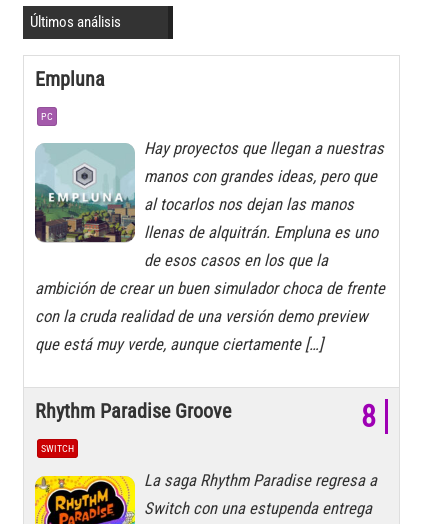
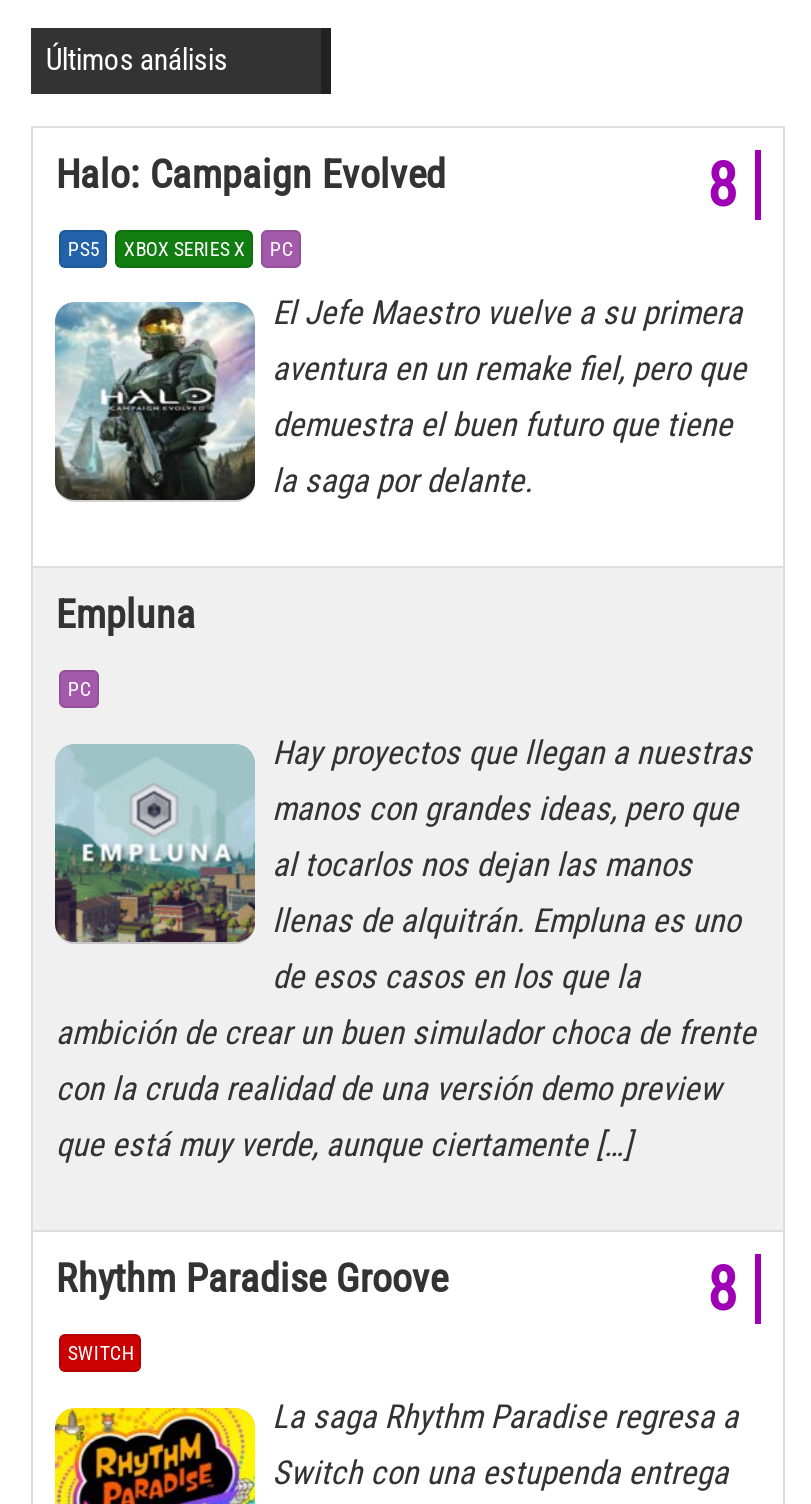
none -> [55,150,746,502] [image] | 8 | Halo: Campaign Evolved | PS5 | XBOX SERIES X | PC | El Jefe Maestro vuelve a su primera | aventura en un remake fiel, pero que | demuestra el buen futuro que tiene | la saga por delante.

